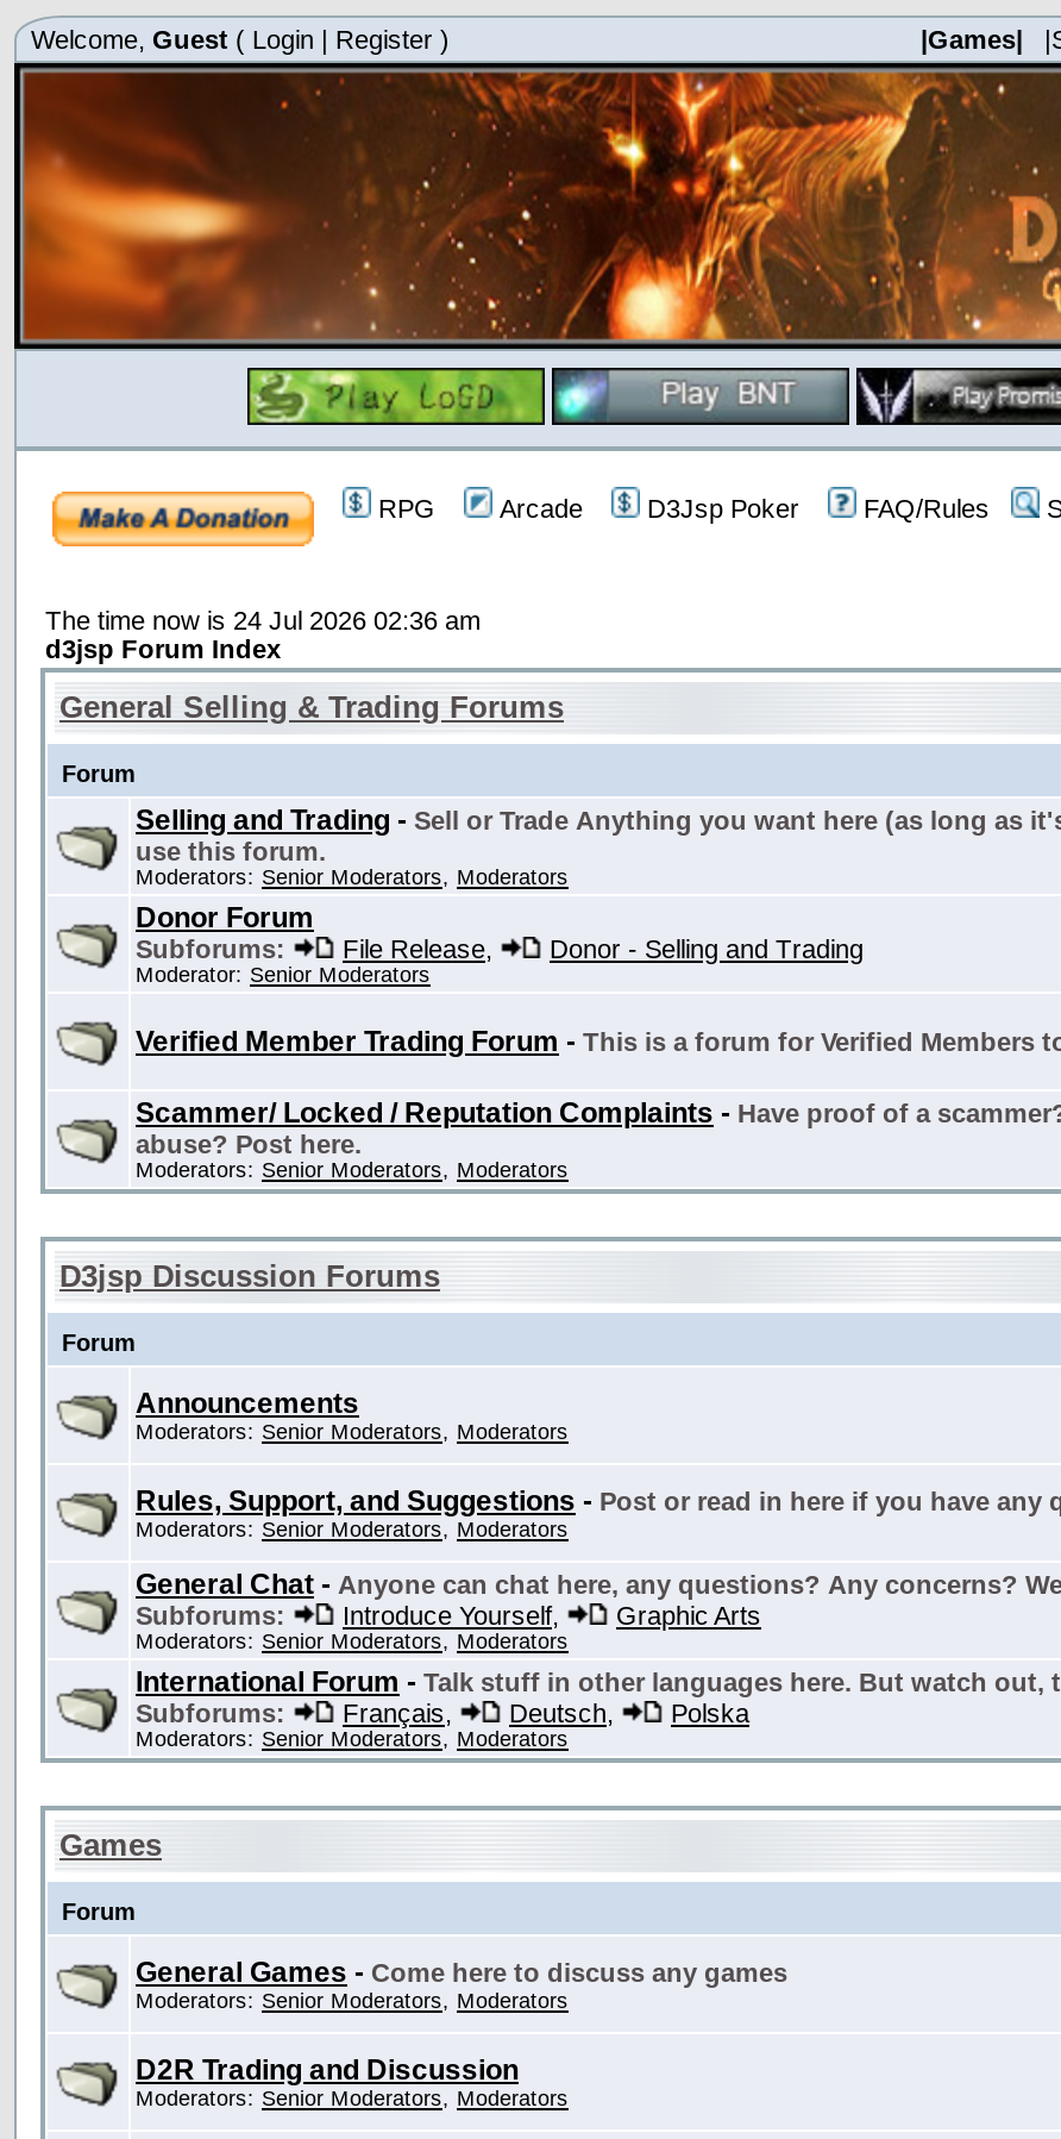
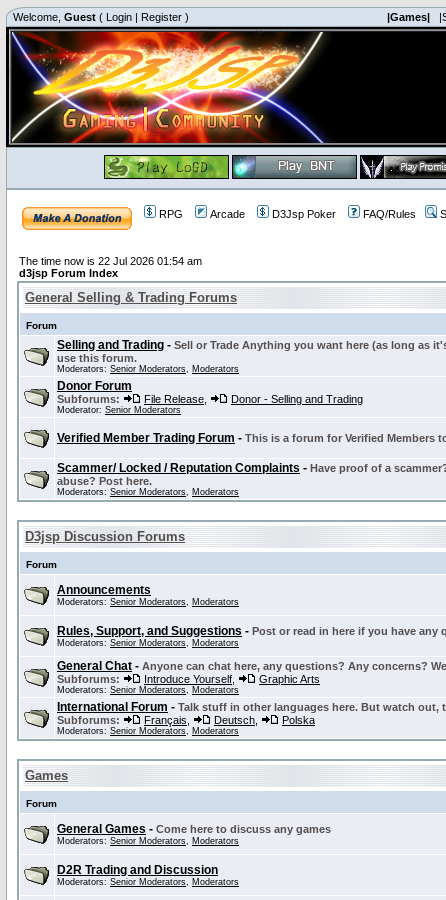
[24,70,1054,342] [image] -> [10,31,443,144] [image]
[45,606,481,634] The time now is 24 Jul 2026 02:36 am -> [19,255,202,267] The time now is 22 Jul 2026 01:54 am

